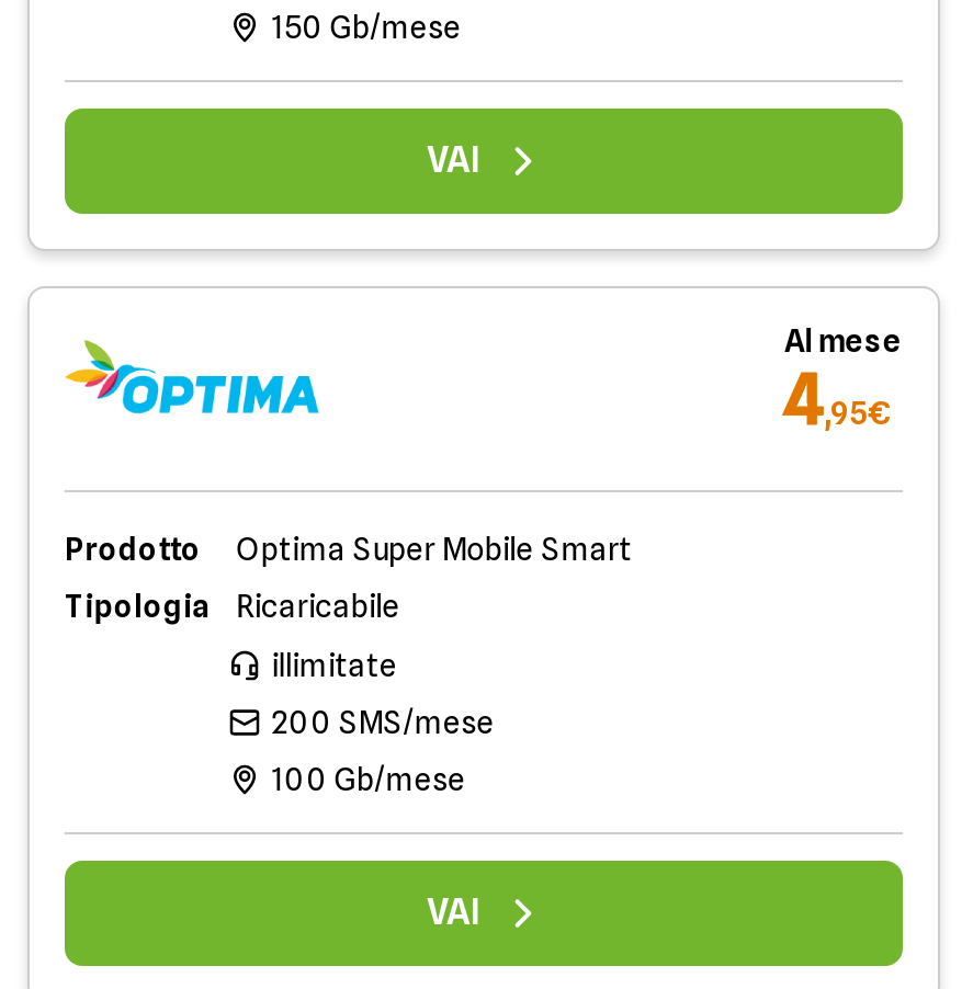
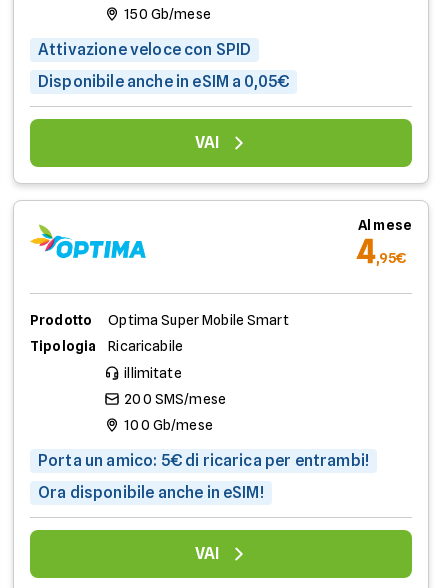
none -> [38,40,289,91] Attivazione veloce con SPID | Disponibile anche in eSIM a 0,05€
none -> [38,451,369,502] Porta un amico: 5€ di ricarica per entrambi! | Ora disponibile anche in eSIM!

